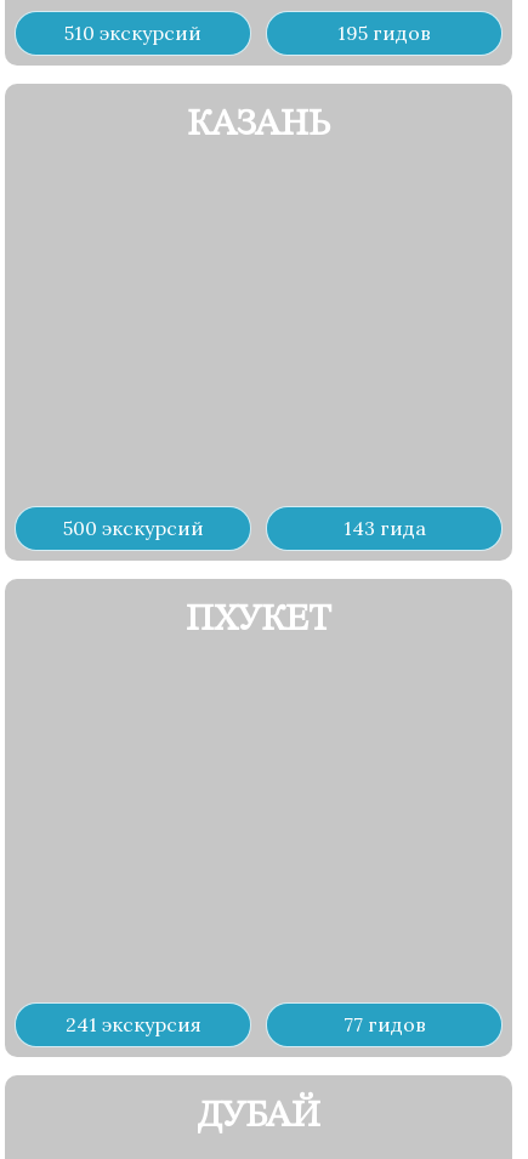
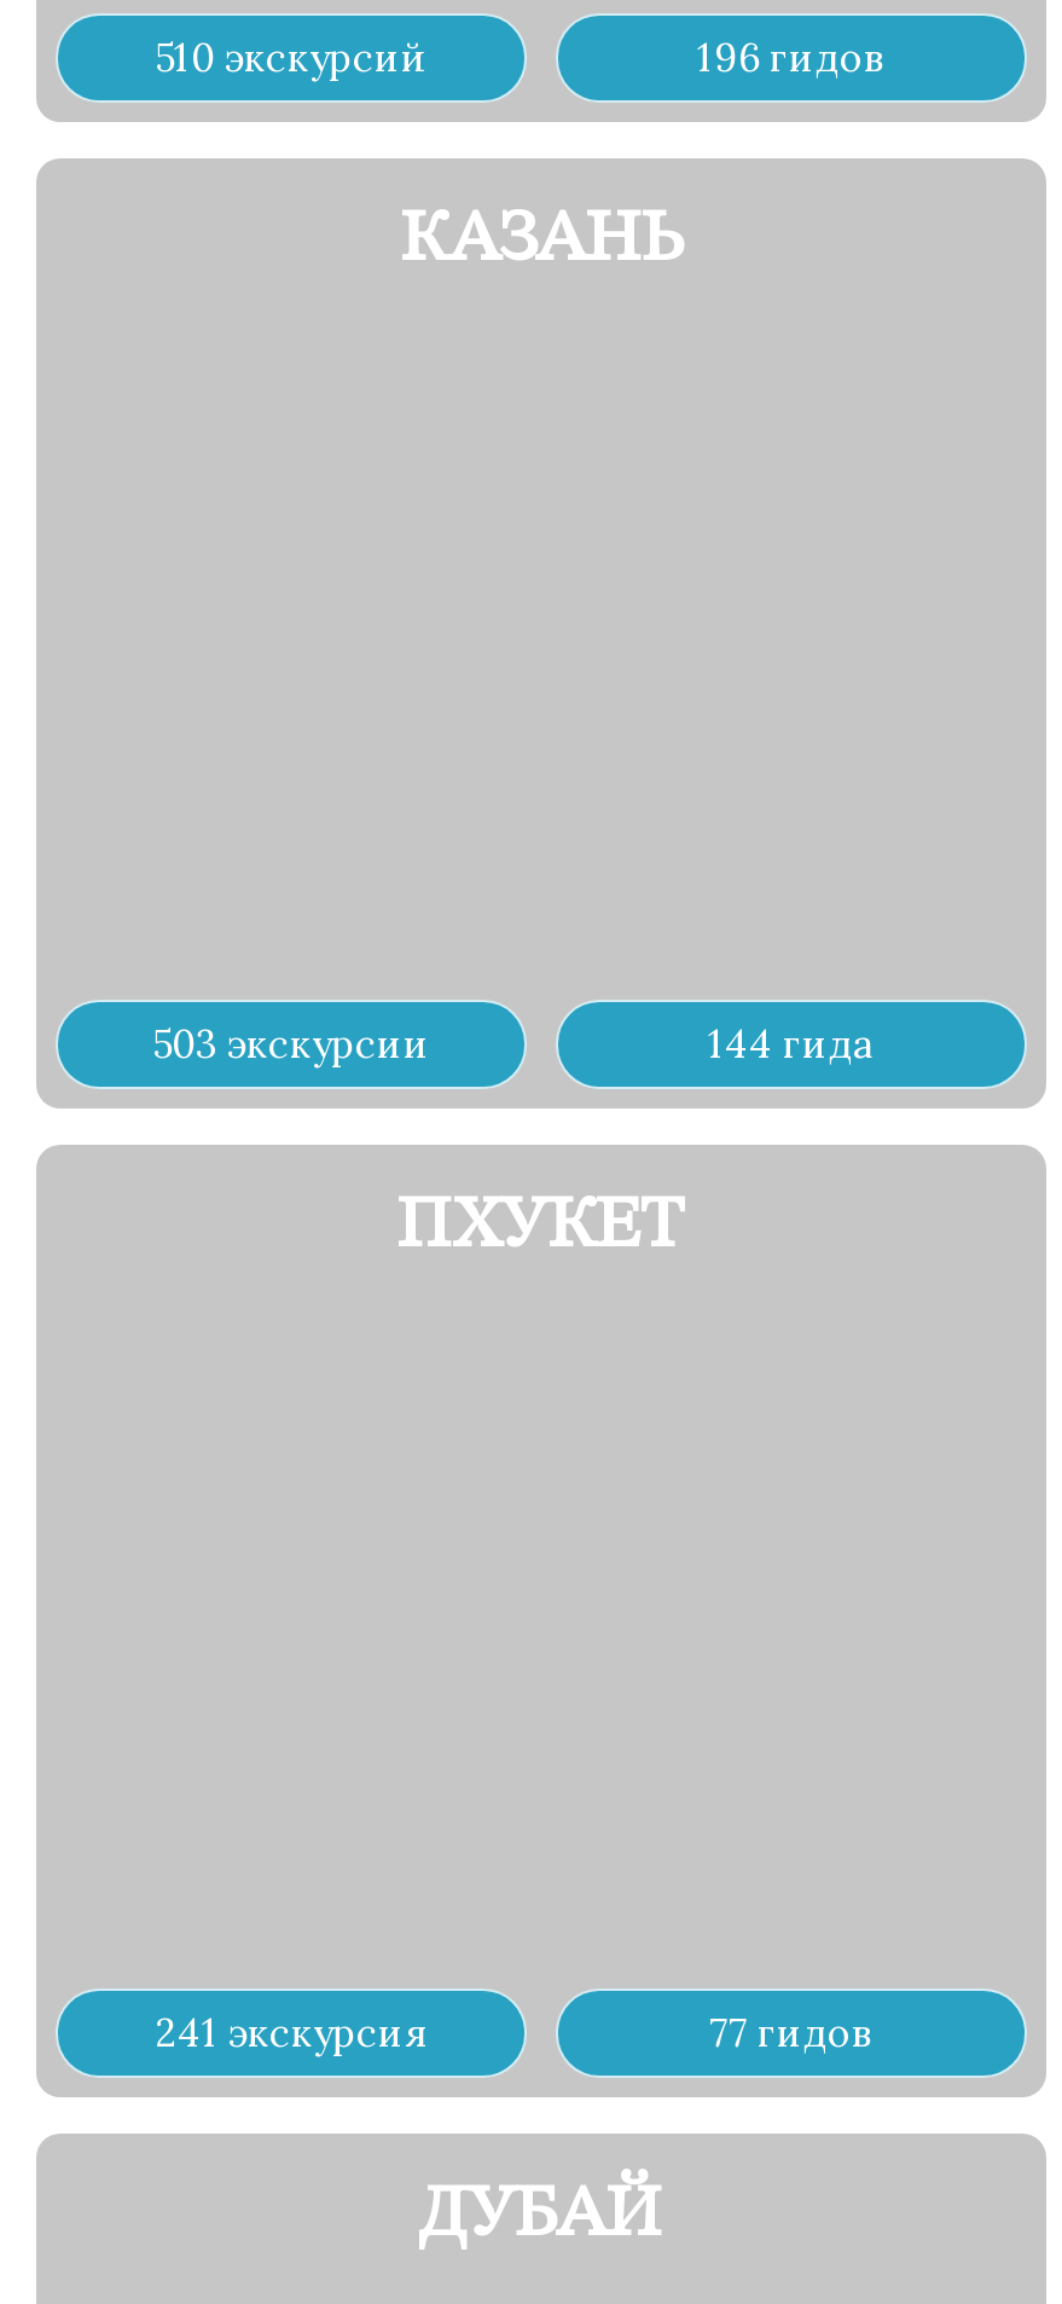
[337,20,431,45] 195 гидов -> [697,32,886,80] 196 гидов
[63,516,425,541] 500 экскурсий | 143 гида -> [152,1020,875,1068] 503 экскурсии | 144 гида

